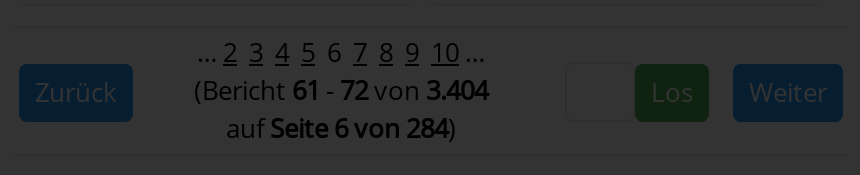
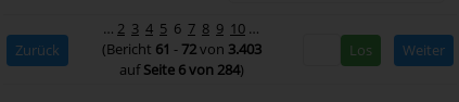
[194,71,488,107] (Bericht 61 - 72von 3.404 -> [101,39,261,58] (Bericht 61 - 72von 3.403

